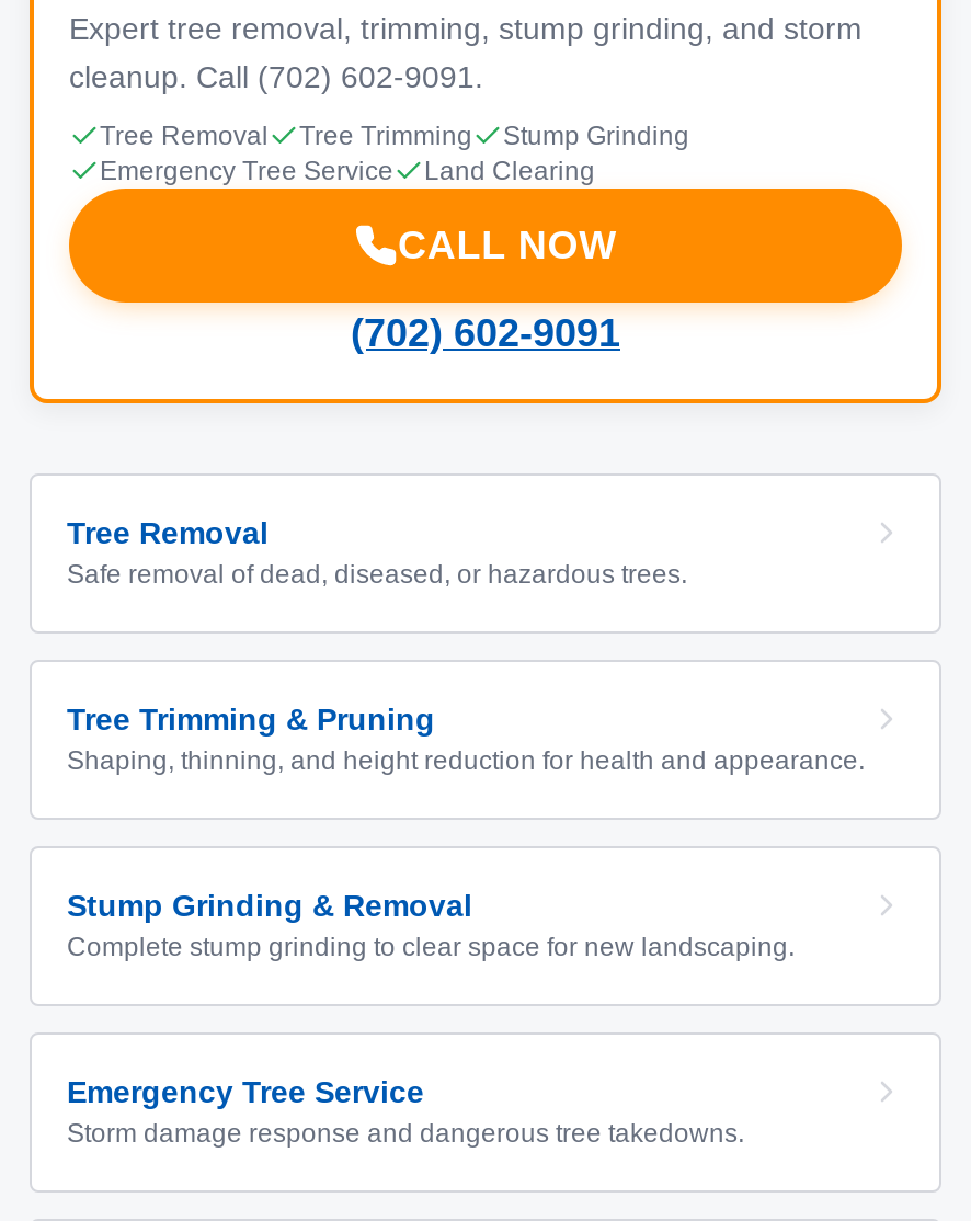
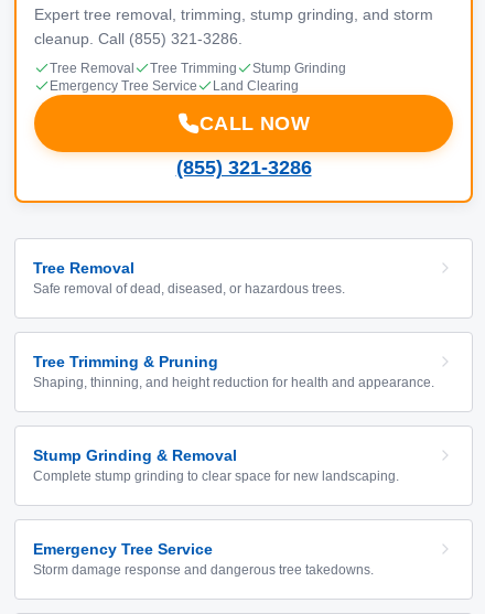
[69,59,483,94] cleanup. Call (702) 602-9091. -> [34,30,242,47] cleanup. Call (855) 321-3286.
[351,311,620,355] (702) 602-9091 -> [176,157,311,179] (855) 321-3286

